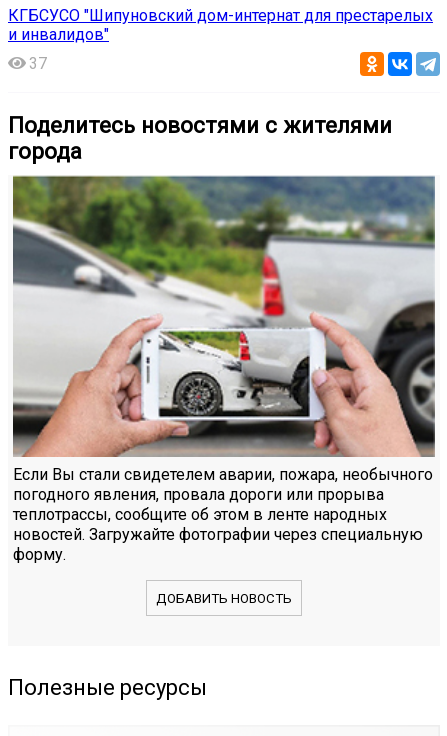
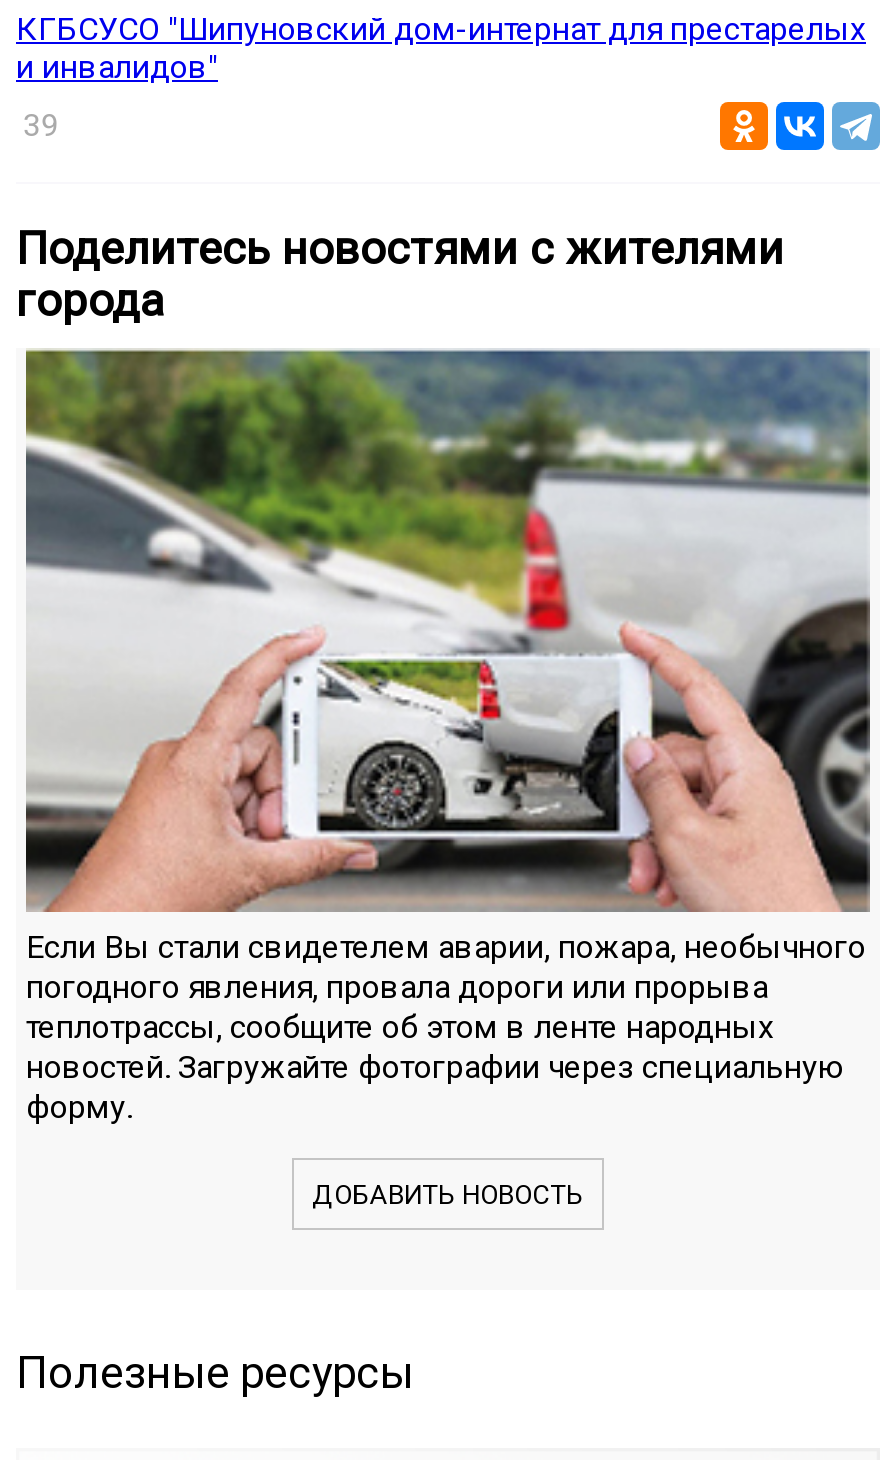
[29,54,47,73] 37 -> [22,106,58,144] 39

